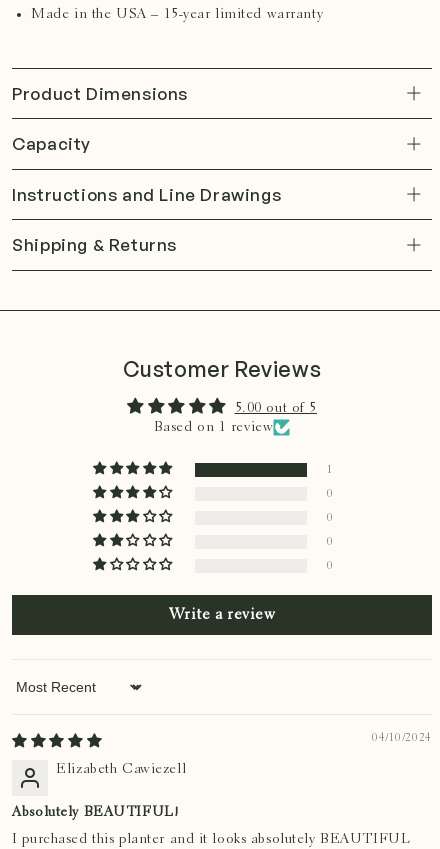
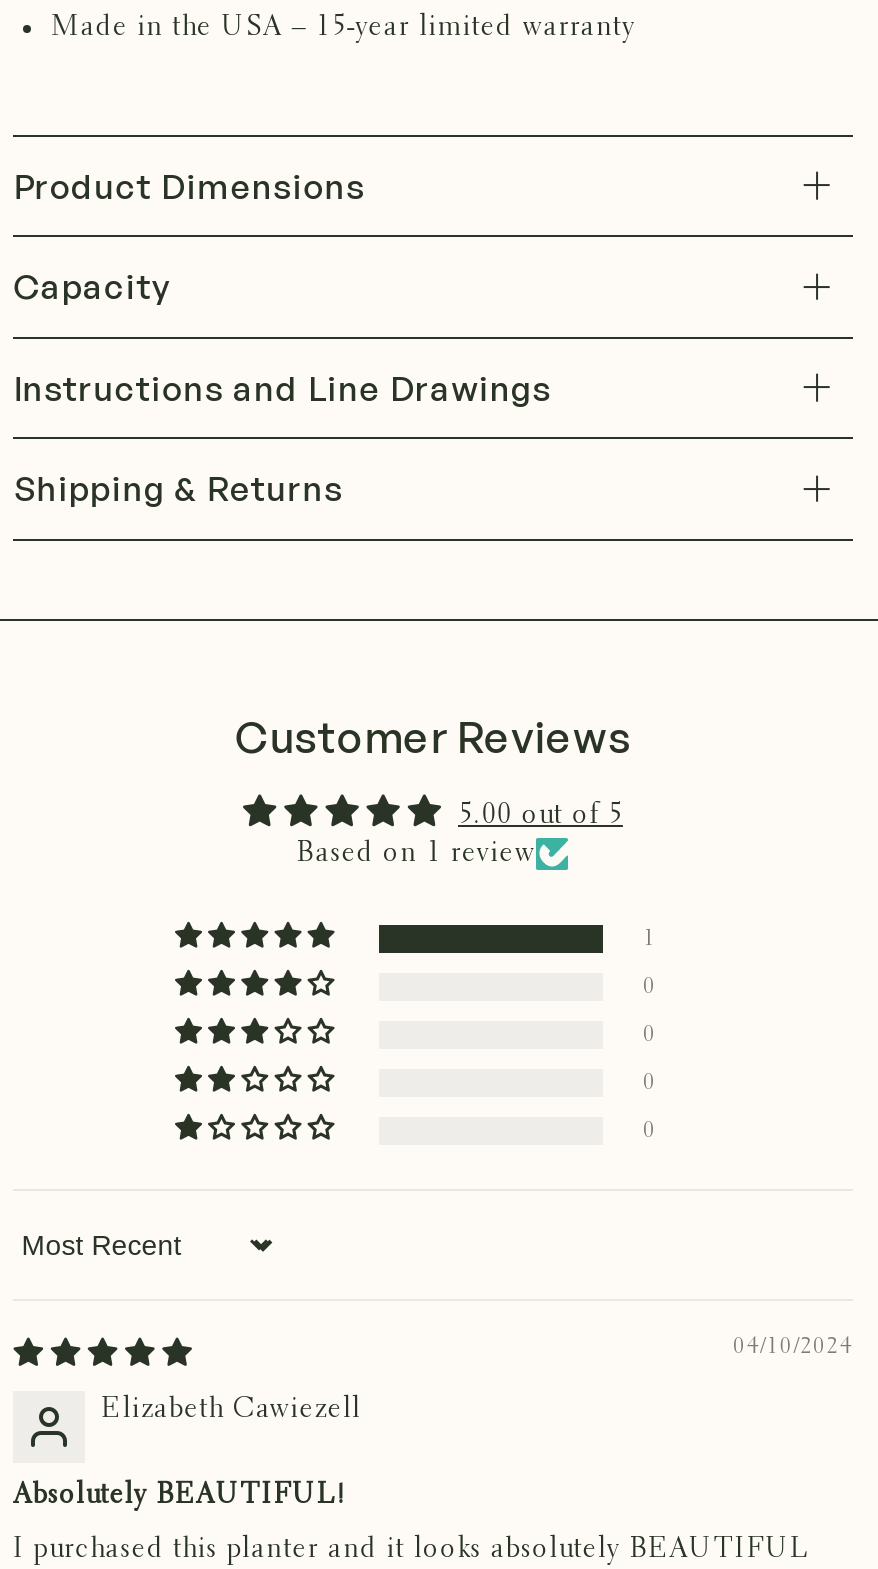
[168,607,275,623] Write a review -> none

